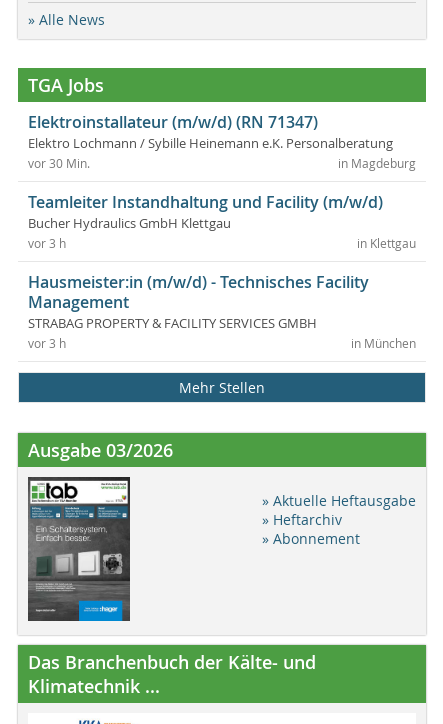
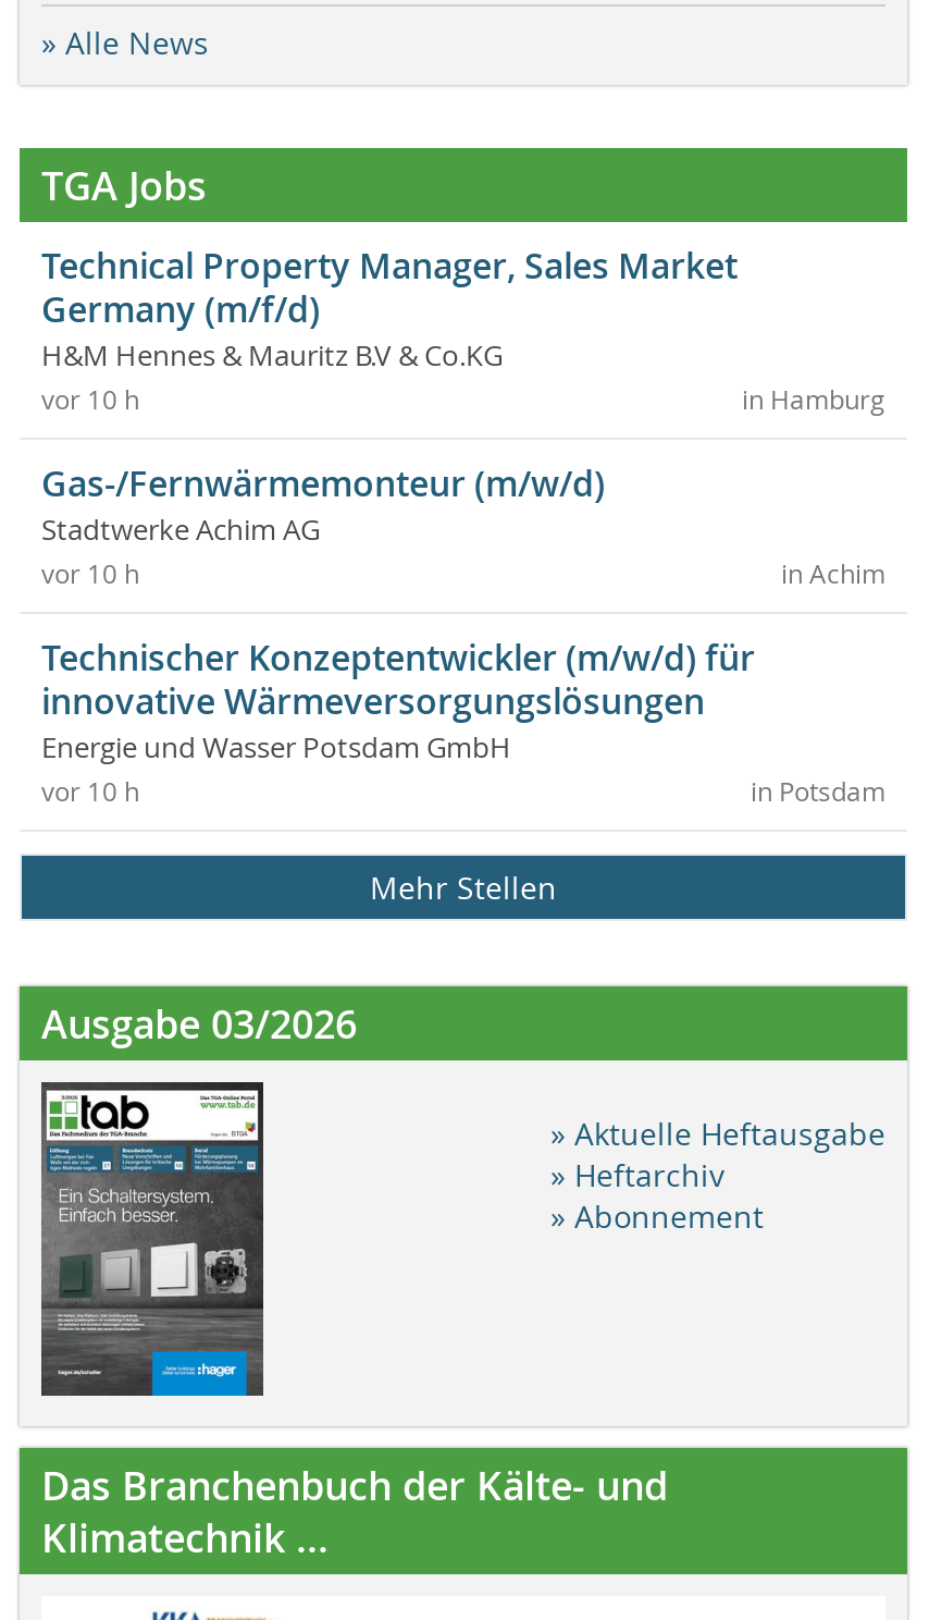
[28,111,416,171] Elektroinstallateur (m/w/d) (RN 71347) | Elektro Lochmann / Sybille Heinemann e.K. Personalberatung | in Magdeburg | vor 30 Min. -> [41,243,885,417] Technical Property Manager, Sales Market | Germany (m/f/d) | H&M Hennes & Mauritz B.V & Co.KG | in Hamburg | vor 10 h
[28,191,416,251] Teamleiter Instandhaltung und Facility (m/w/d) | Bucher Hydraulics GmbH Klettgau | in Klettgau | vor 3 h -> [41,461,885,591] Gas-/Fernwärmemonteur (m/w/d) | Stadtwerke Achim AG | in Achim | vor 10 h
[28,271,416,351] Hausmeister:in (m/w/d) - Technisches Facility | Management | STRABAG PROPERTY & FACILITY SERVICES GMBH | in München | vor 3 h -> [41,635,885,809] Technischer Konzeptentwickler (m/w/d) für | innovative Wärmeversorgungslösungen | Energie und Wasser Potsdam GmbH | in Potsdam | vor 10 h

